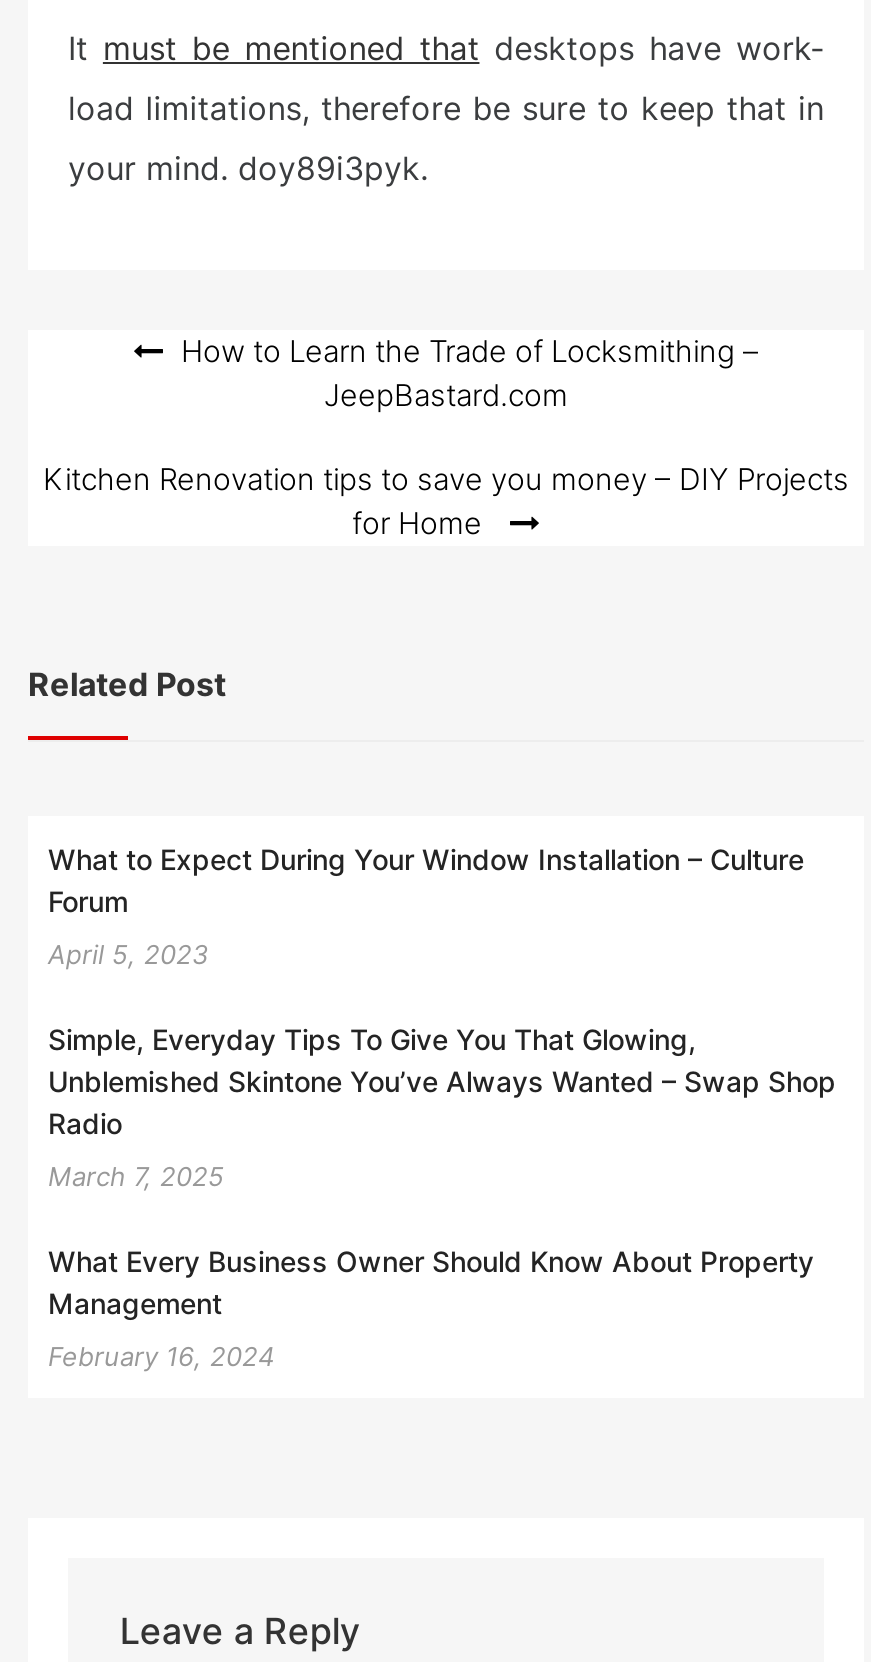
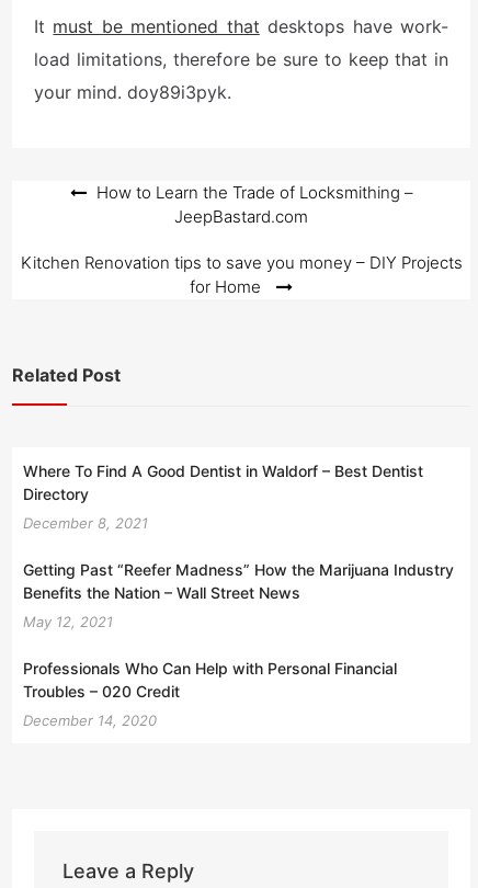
[48,841,804,917] What to Expect During Your Window Installation – Culture | Forum -> [23,461,423,503] Where To Find A Good Dentist in Waldorf – Best Dentist | Directory
[48,937,208,969] April 5, 2023 -> [23,514,148,531] December 8, 2021
[48,1021,836,1139] Simple, Everyday Tips To Give You That Glowing, | Unblemished Skintone You’ve Always Wanted – Swap Shop | Radio -> [23,560,454,601] Getting Past “Reefer Madness” How the Marijuana Industry | Benefits the Nation – Wall Street News
[48,1159,224,1191] March 7, 2025 -> [23,612,113,630] May 12, 2021
[48,1243,814,1319] What Every Business Owner Should Know About Property | Management -> [23,658,397,700] Professionals Who Can Help with Personal Financial | Troubles – 020 Credit
[48,1339,274,1371] February 16, 2024 -> [23,711,157,729] December 14, 2020

